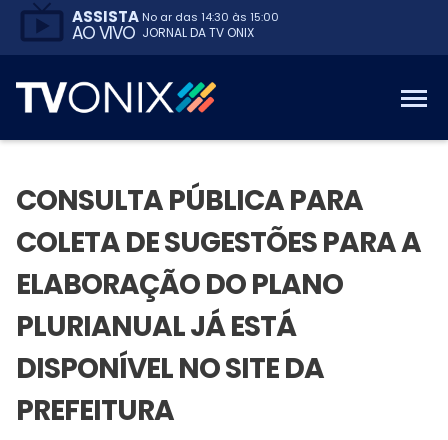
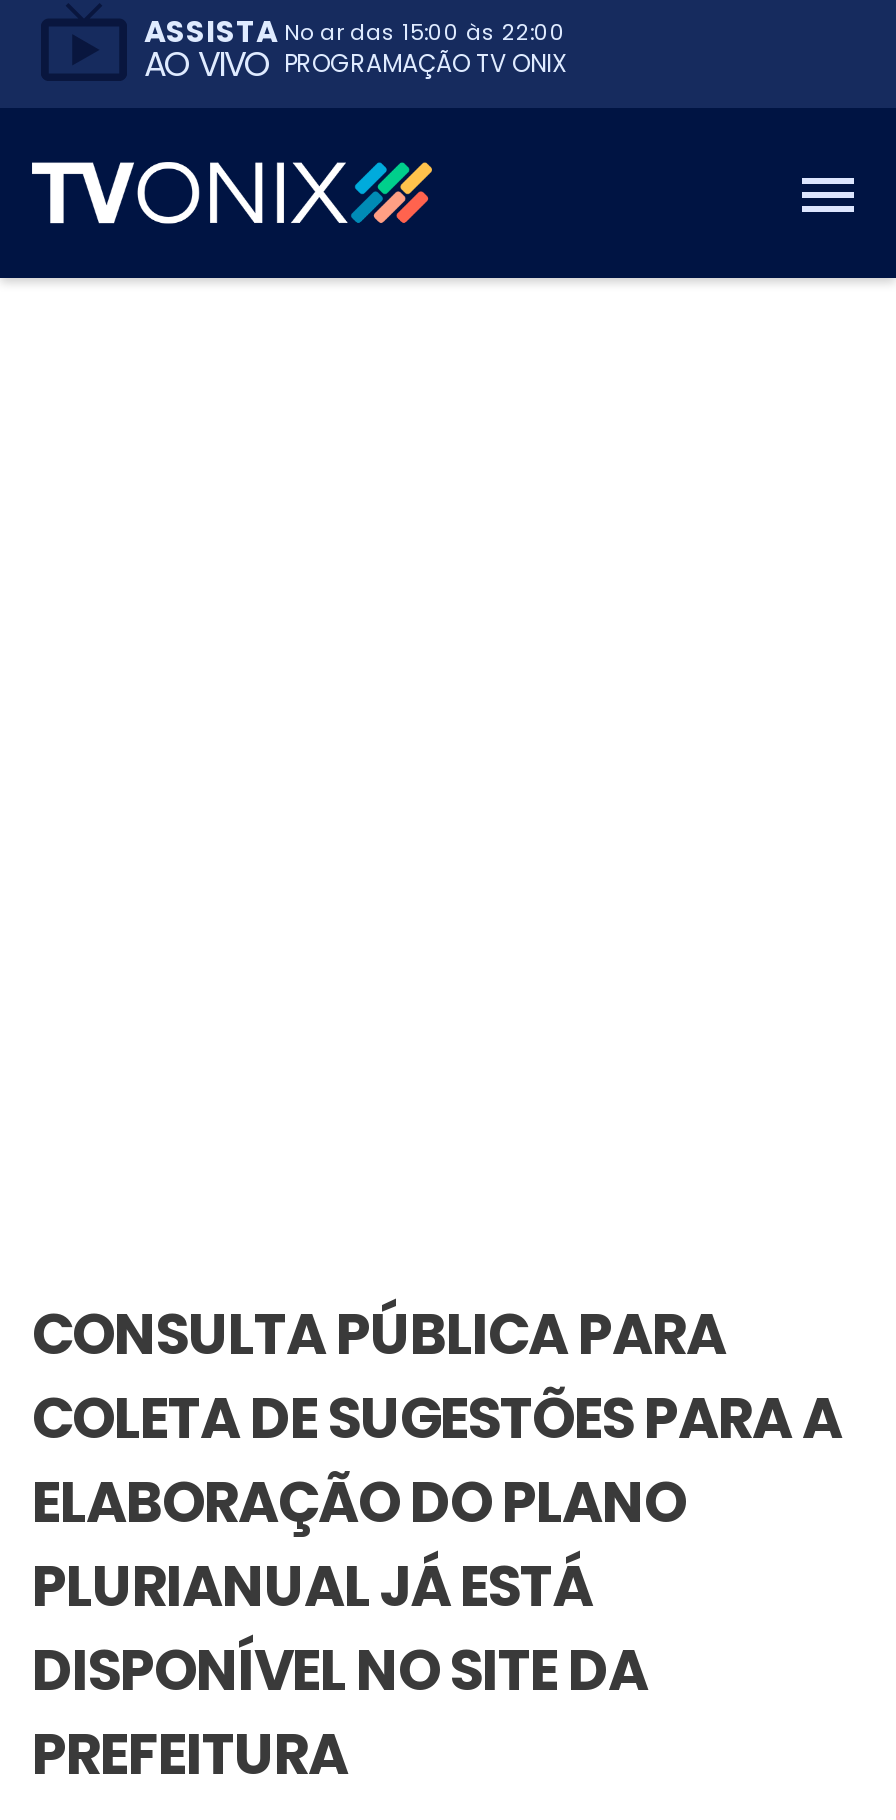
[142,9,279,41] No ar das 14:30 às 15:00 | JORNAL DA TV ONIX -> [284,16,566,80] No ar das 15:00 às 22:00 | PROGRAMAÇÃO TV ONIX

